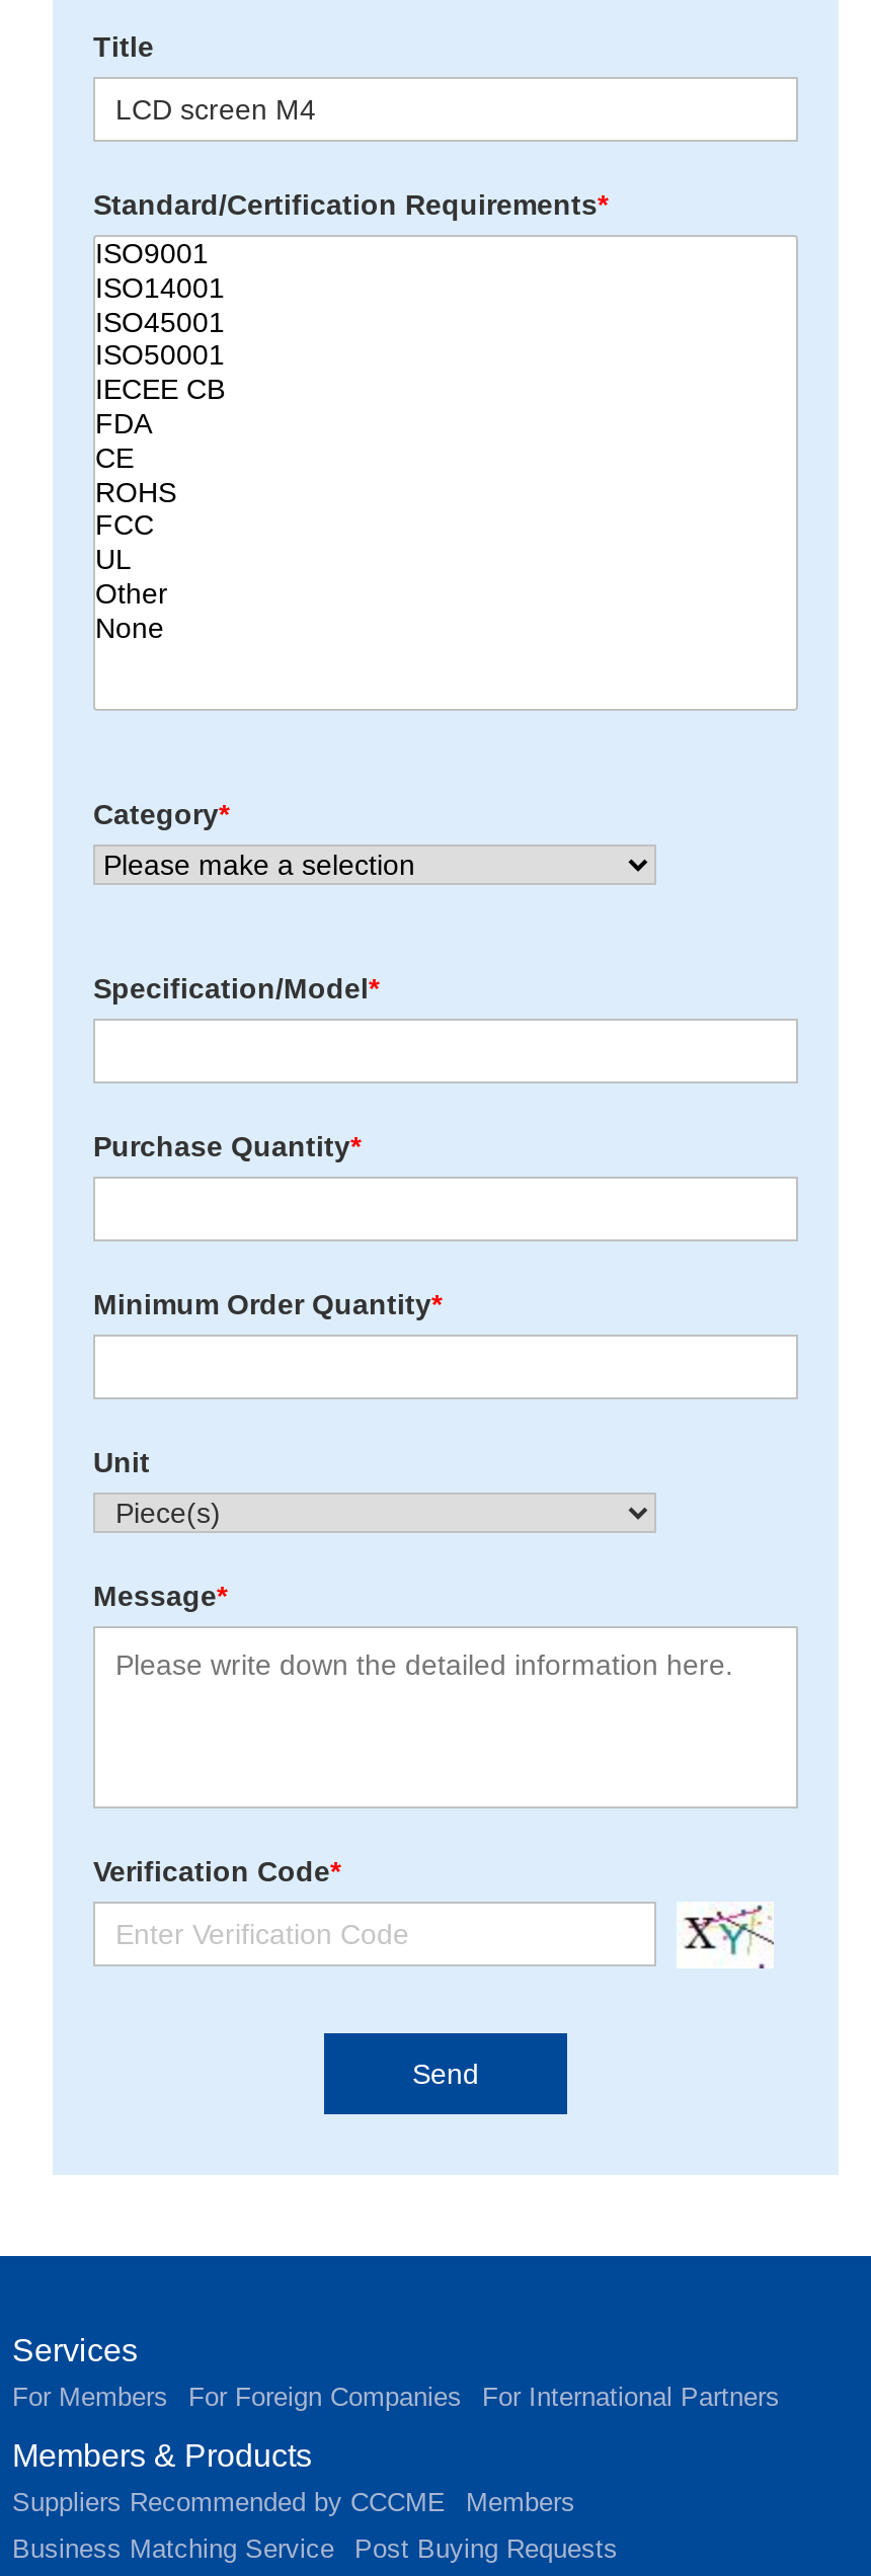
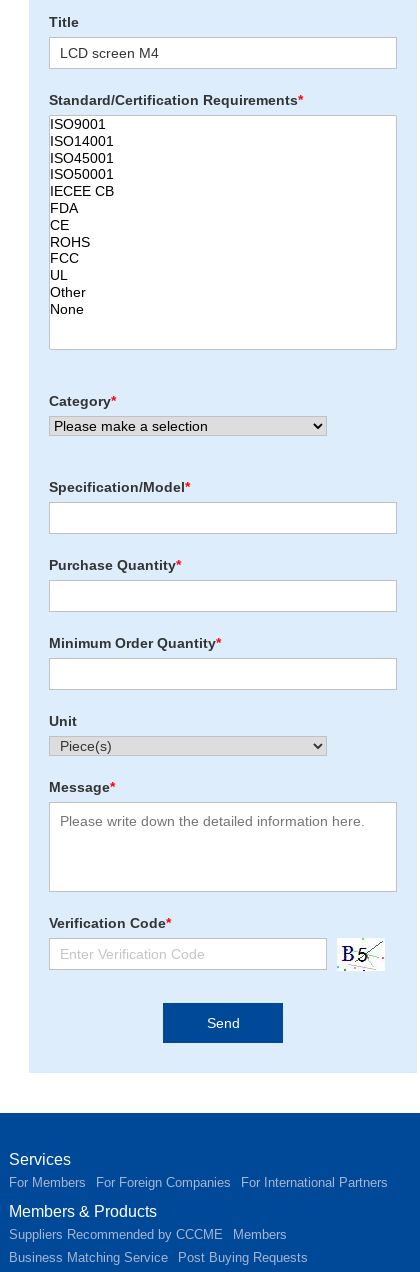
[677,1906,766,1970] [image] -> [337,938,383,972] [image]

